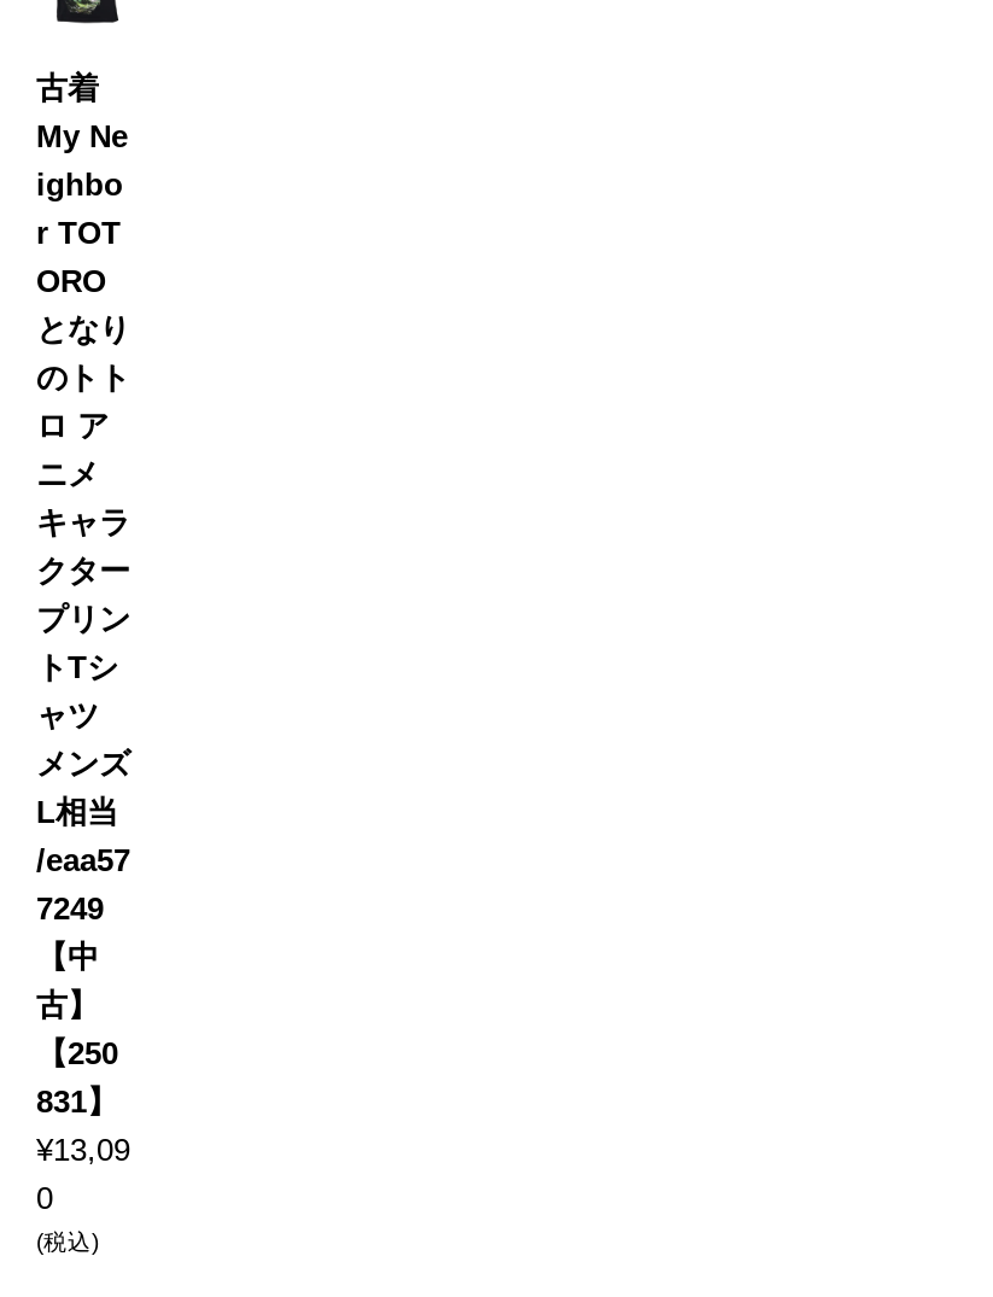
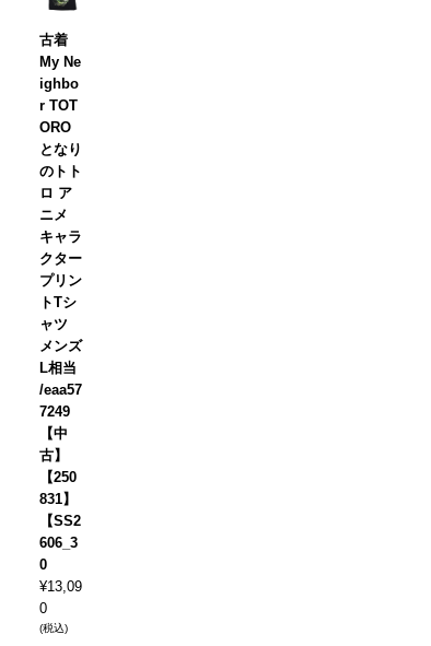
none -> [39,512,81,572] 【SS2 | 606_3 | 0

